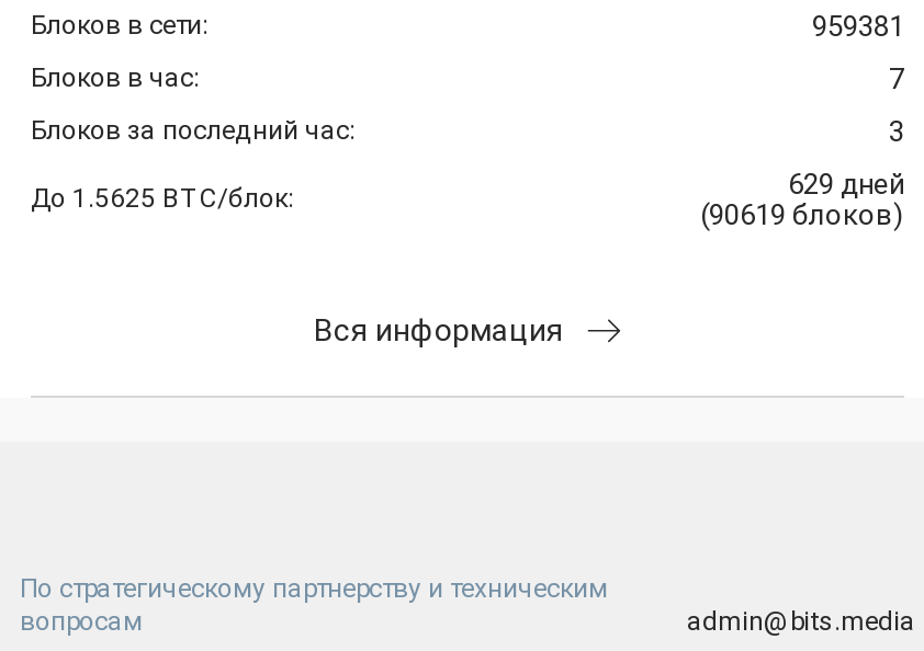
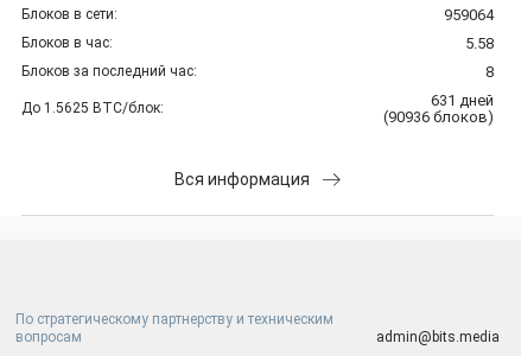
[812,9,904,42] 959381 -> [444,6,494,23] 959064
[889,62,904,95] 7 -> [465,34,494,52] 5.58
[889,115,904,148] 3 -> [485,63,494,80] 8
[788,167,904,200] 629 дней -> [431,91,494,109] 631 дней
[700,198,904,231] (90619 блоков) -> [383,108,494,126] (90936 блоков)

